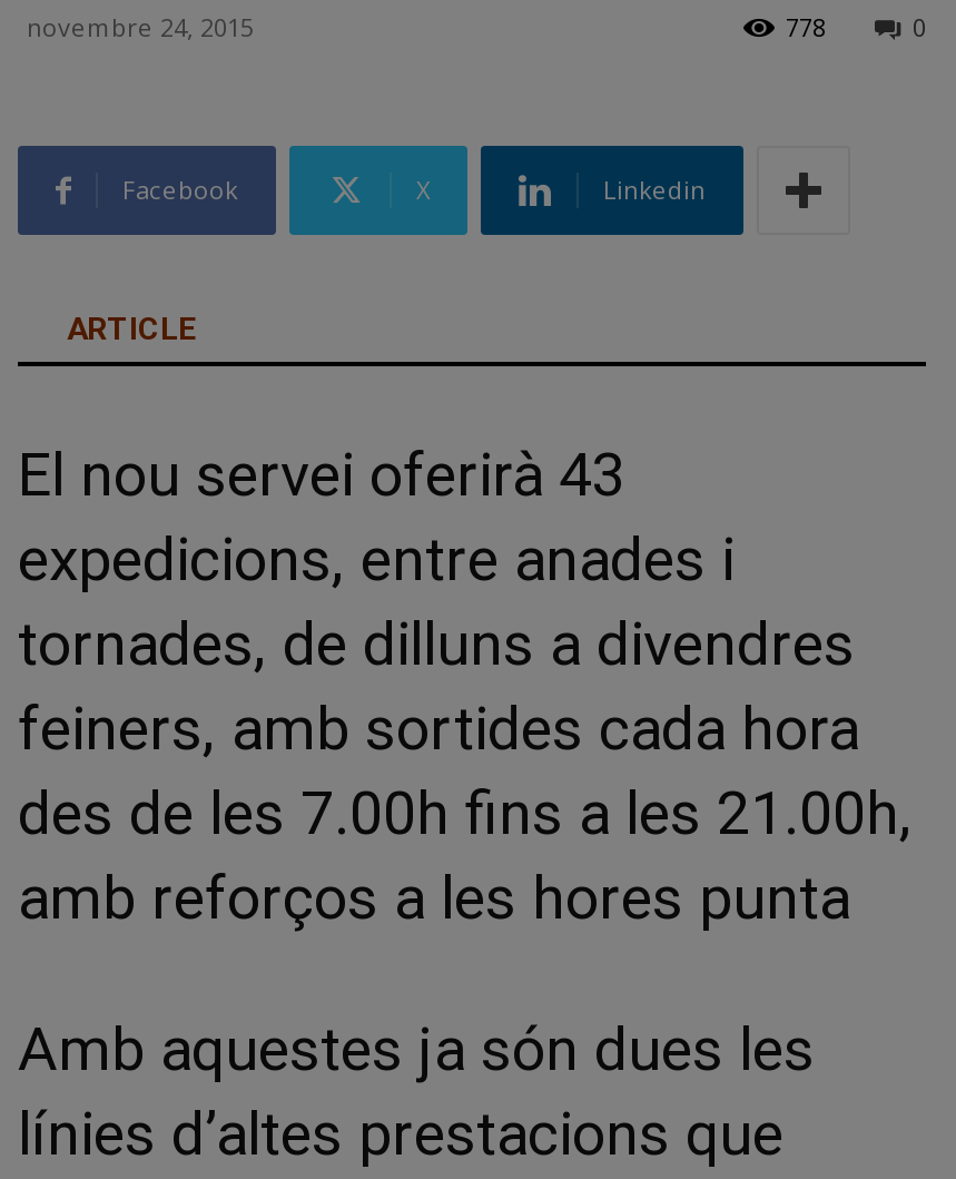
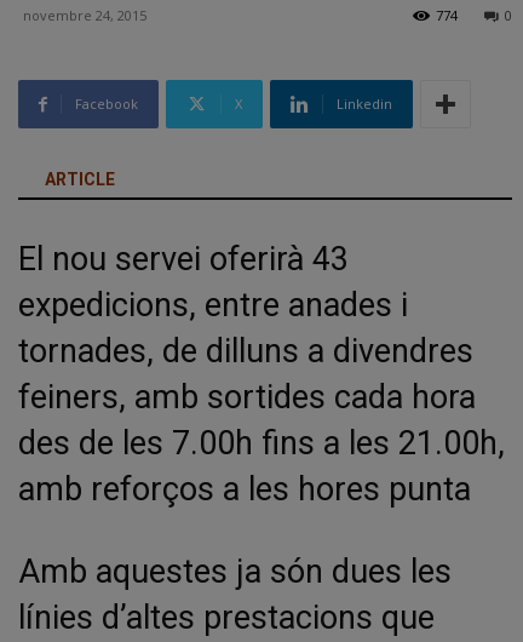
[786,10,826,43] 778 -> [436,6,458,24] 774

